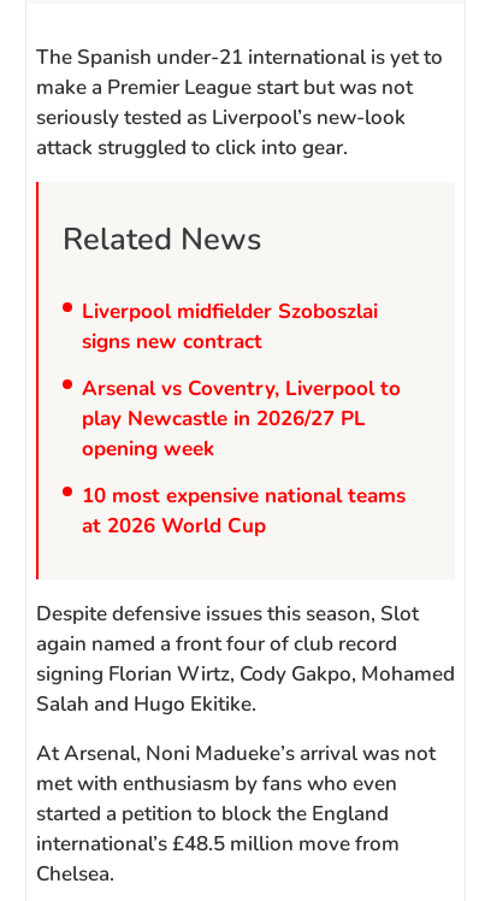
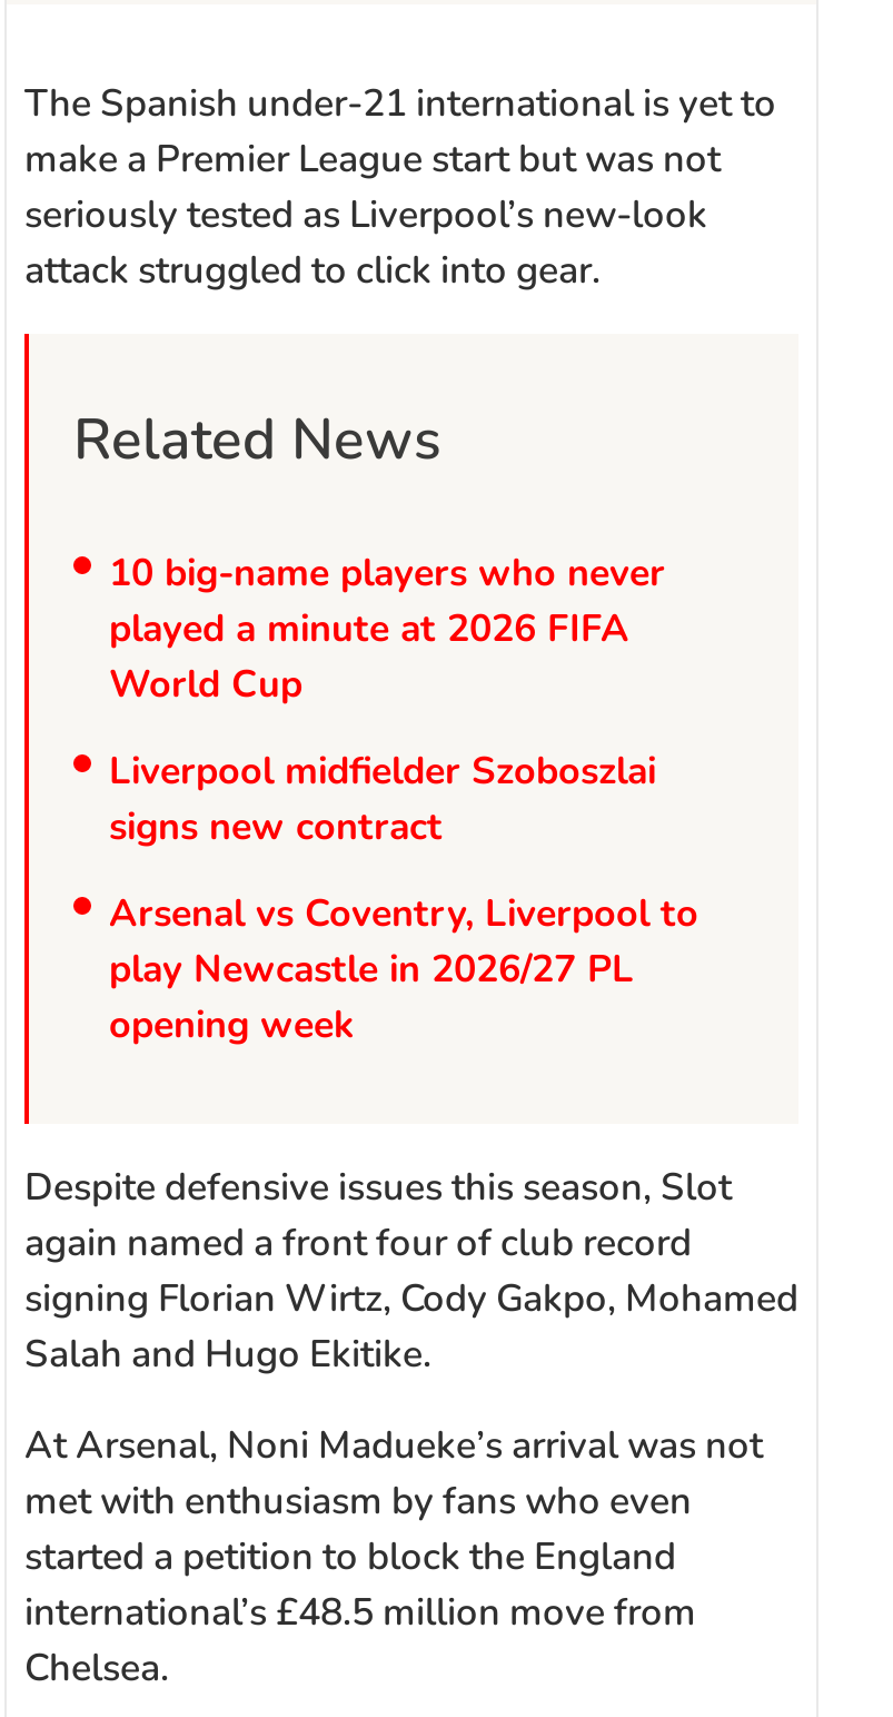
none -> [109,548,665,710] 10 big-name players who never | played a minute at 2026 FIFA | World Cup
moved [82,298,401,463] -> [109,746,698,1051]: Liverpool midfielder Szoboszlai | signs new contract | Arsenal vs Coventry, Liverpool to | play Newcastle in 2026/27 PL | opening week
[82,482,406,540] 10 most expensive national teams | at 2026 World Cup -> none

